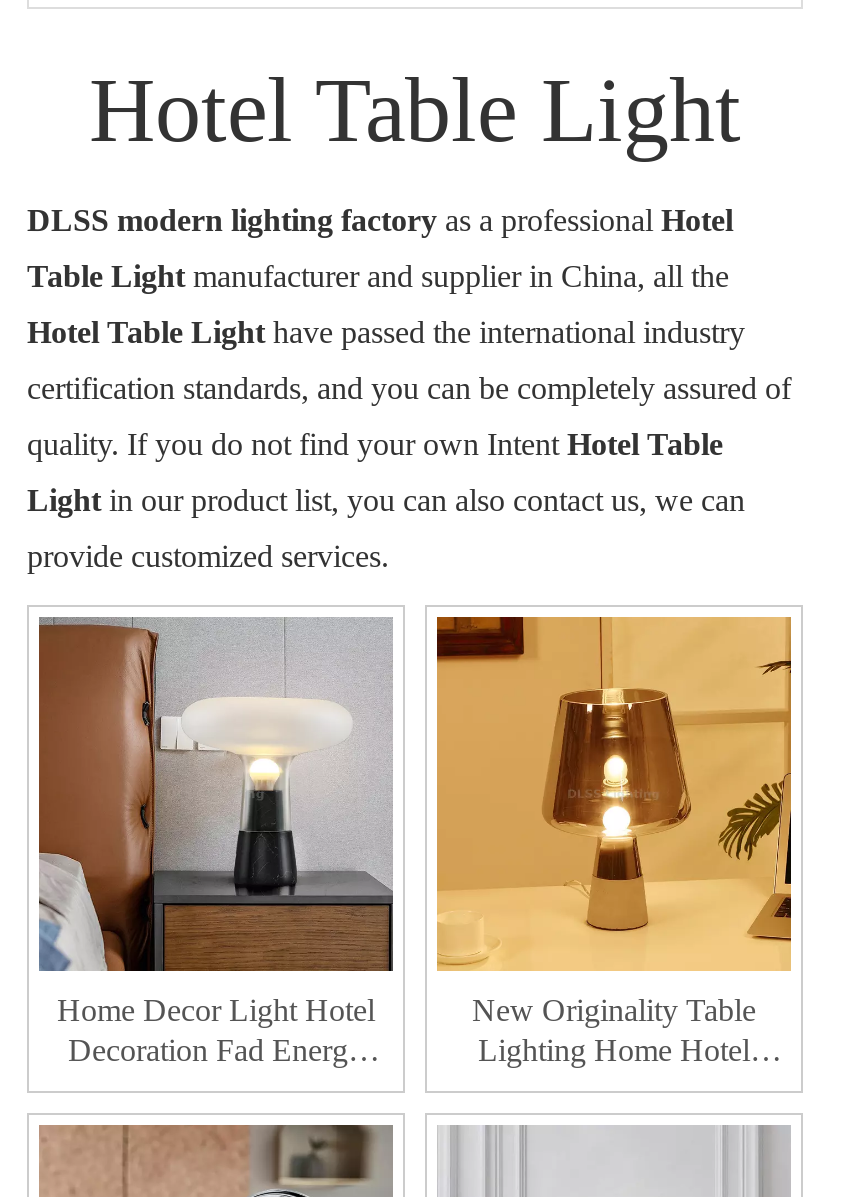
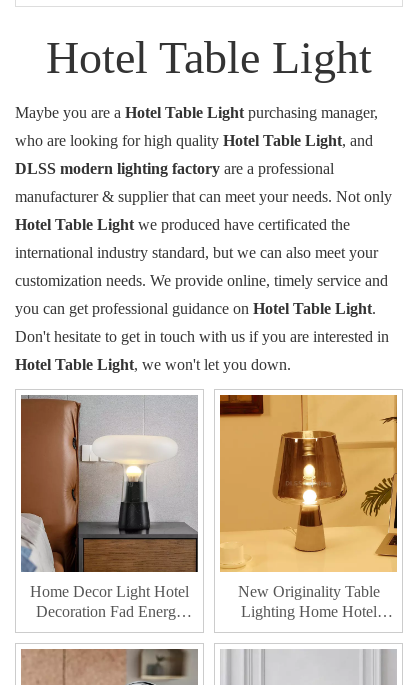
[27,203,791,573] DLSS modern lighting factory as a professional Hotel | Table Light manufacturer and supplier in China, all the | Hotel Table Light have passed the international industry | certification standards, and you can be completely assured of | quality. If you do not find your own Intent Hotel Table | Light in our product list, you can also contact us, we can | provide customized services. -> [15,104,392,373] Maybe you are a Hotel Table Light purchasing manager, | who are looking for high quality Hotel Table Light, and | DLSS modern lighting factory are a professional | manufacturer & supplier that can meet your needs. Not only | Hotel Table Light we produced have certificated the | international industry standard, but we can also meet your | customization needs. We provide online, timely service and | you can get professional guidance on Hotel Table Light. | Don't hesitate to get in touch with us if you are interested in | Hotel Table Light, we won't let you down.

